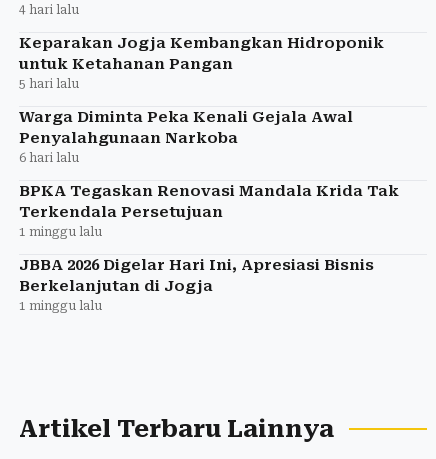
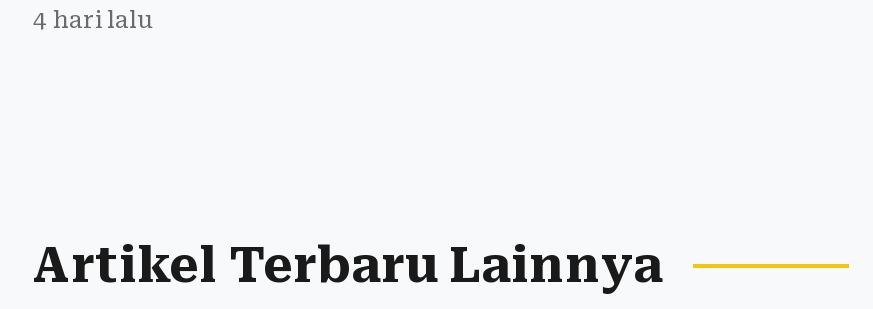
[19,33,399,312] Keparakan Jogja Kembangkan Hidroponik | untuk Ketahanan Pangan | 5 hari lalu | Warga Diminta Peka Kenali Gejala Awal | Penyalahgunaan Narkoba | 6 hari lalu | BPKA Tegaskan Renovasi Mandala Krida Tak | Terkendala Persetujuan | 1 minggu lalu | JBBA 2026 Digelar Hari Ini, Apresiasi Bisnis | Berkelanjutan di Jogja | 1 minggu lalu -> none

